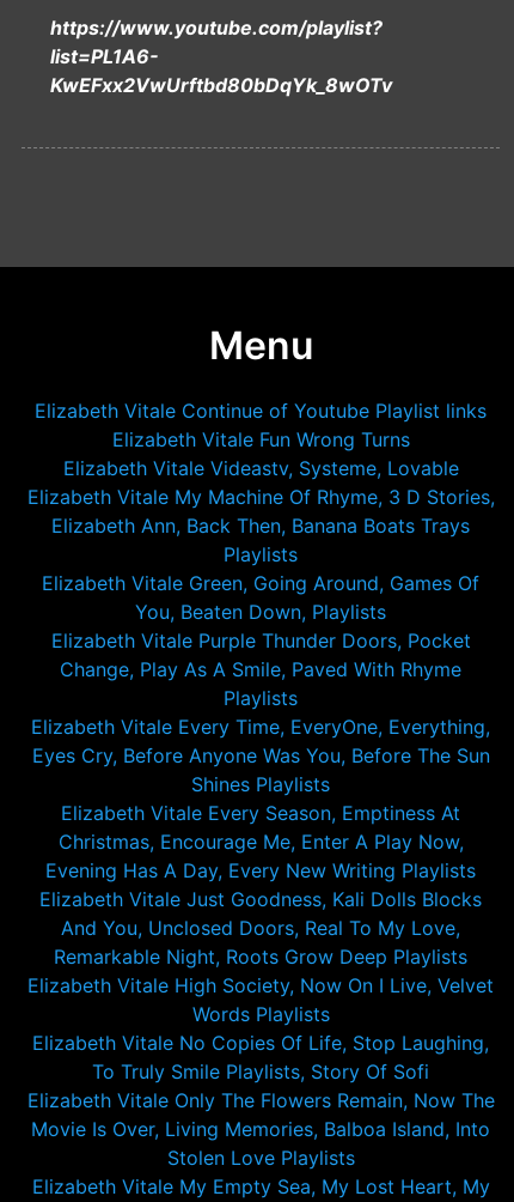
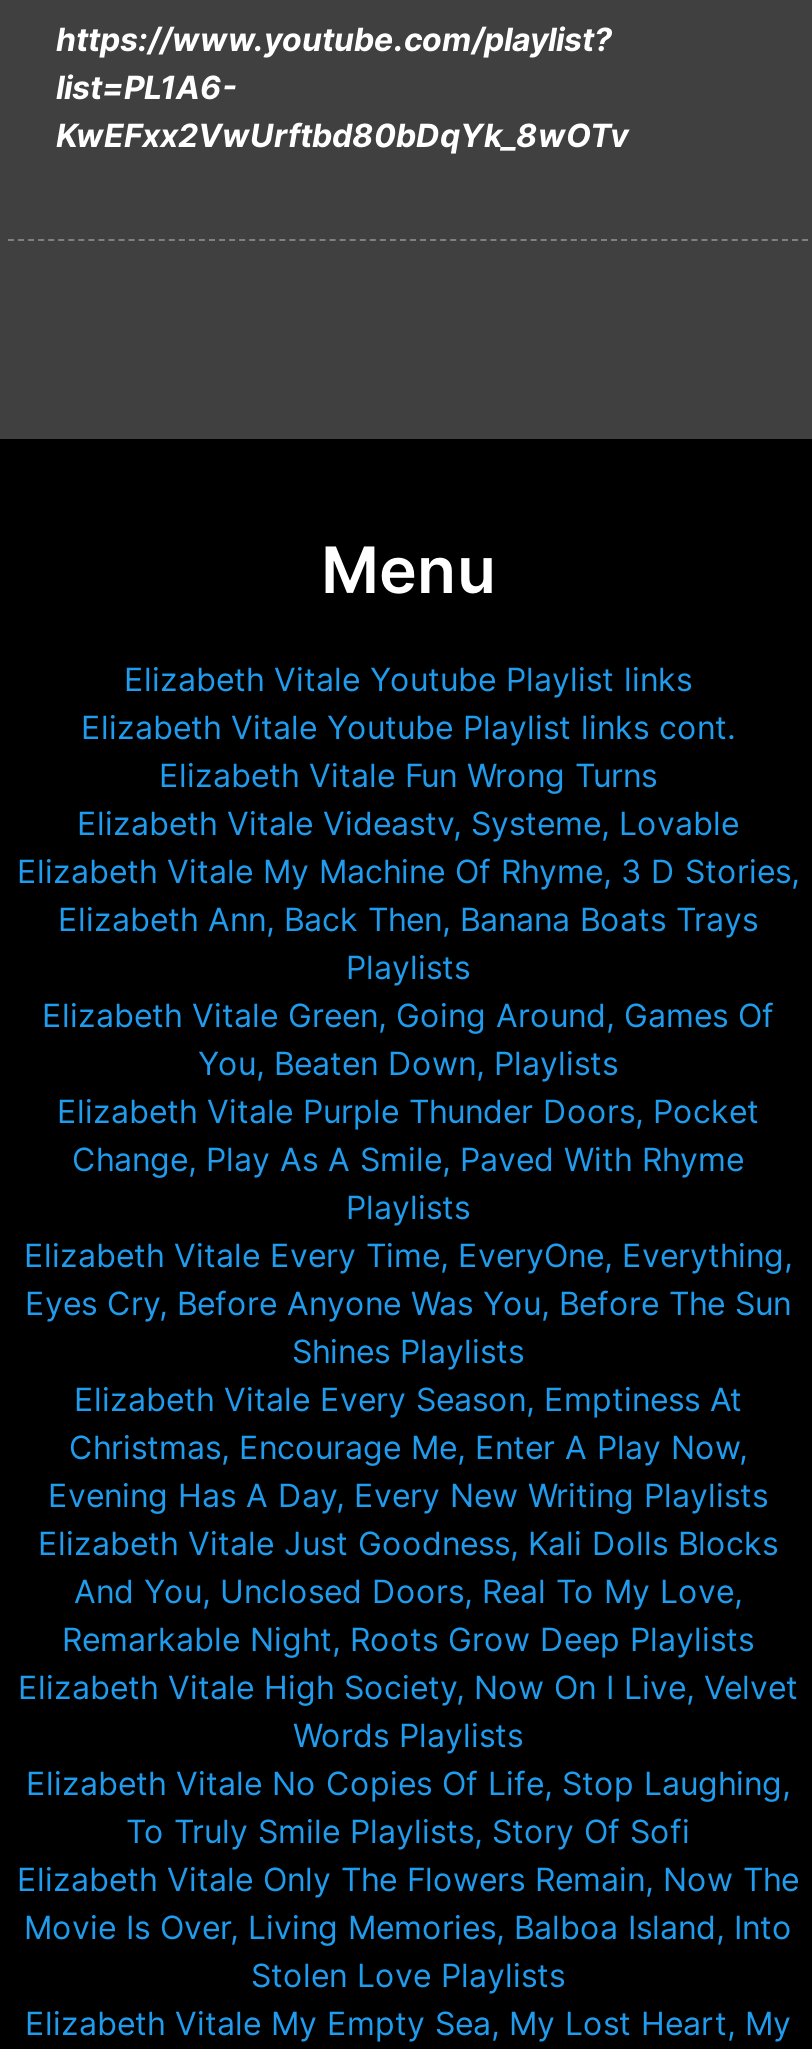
[35,399,487,423] Elizabeth Vitale Continue of Youtube Playlist links -> [81,659,735,747] Elizabeth Vitale Youtube Playlist links | Elizabeth Vitale Youtube Playlist links cont.

